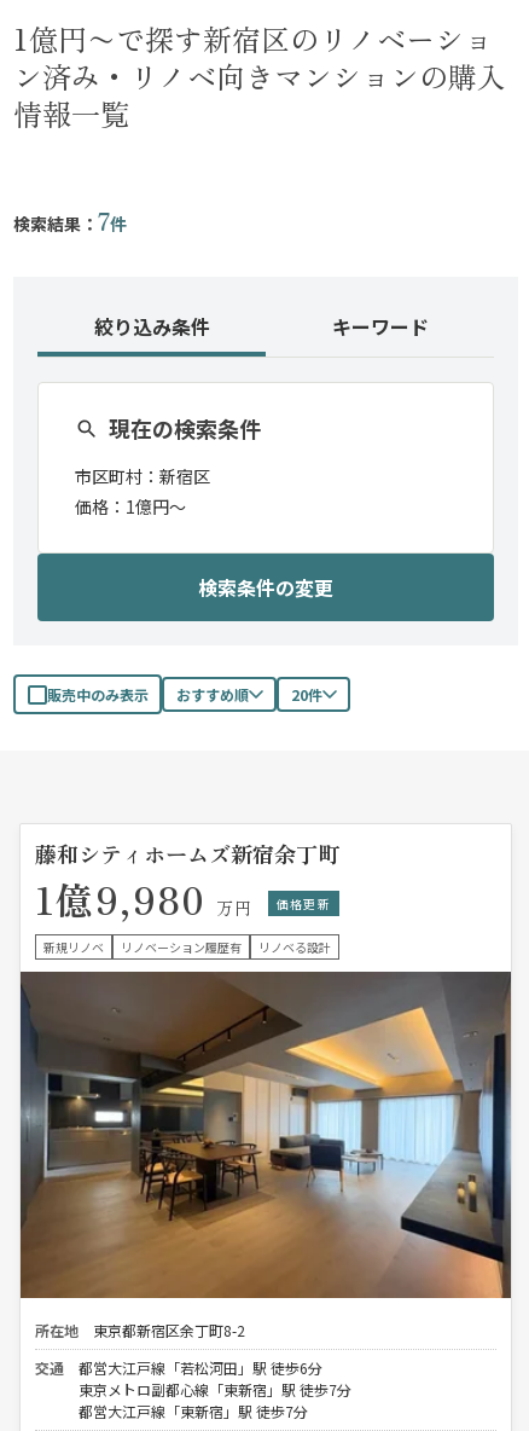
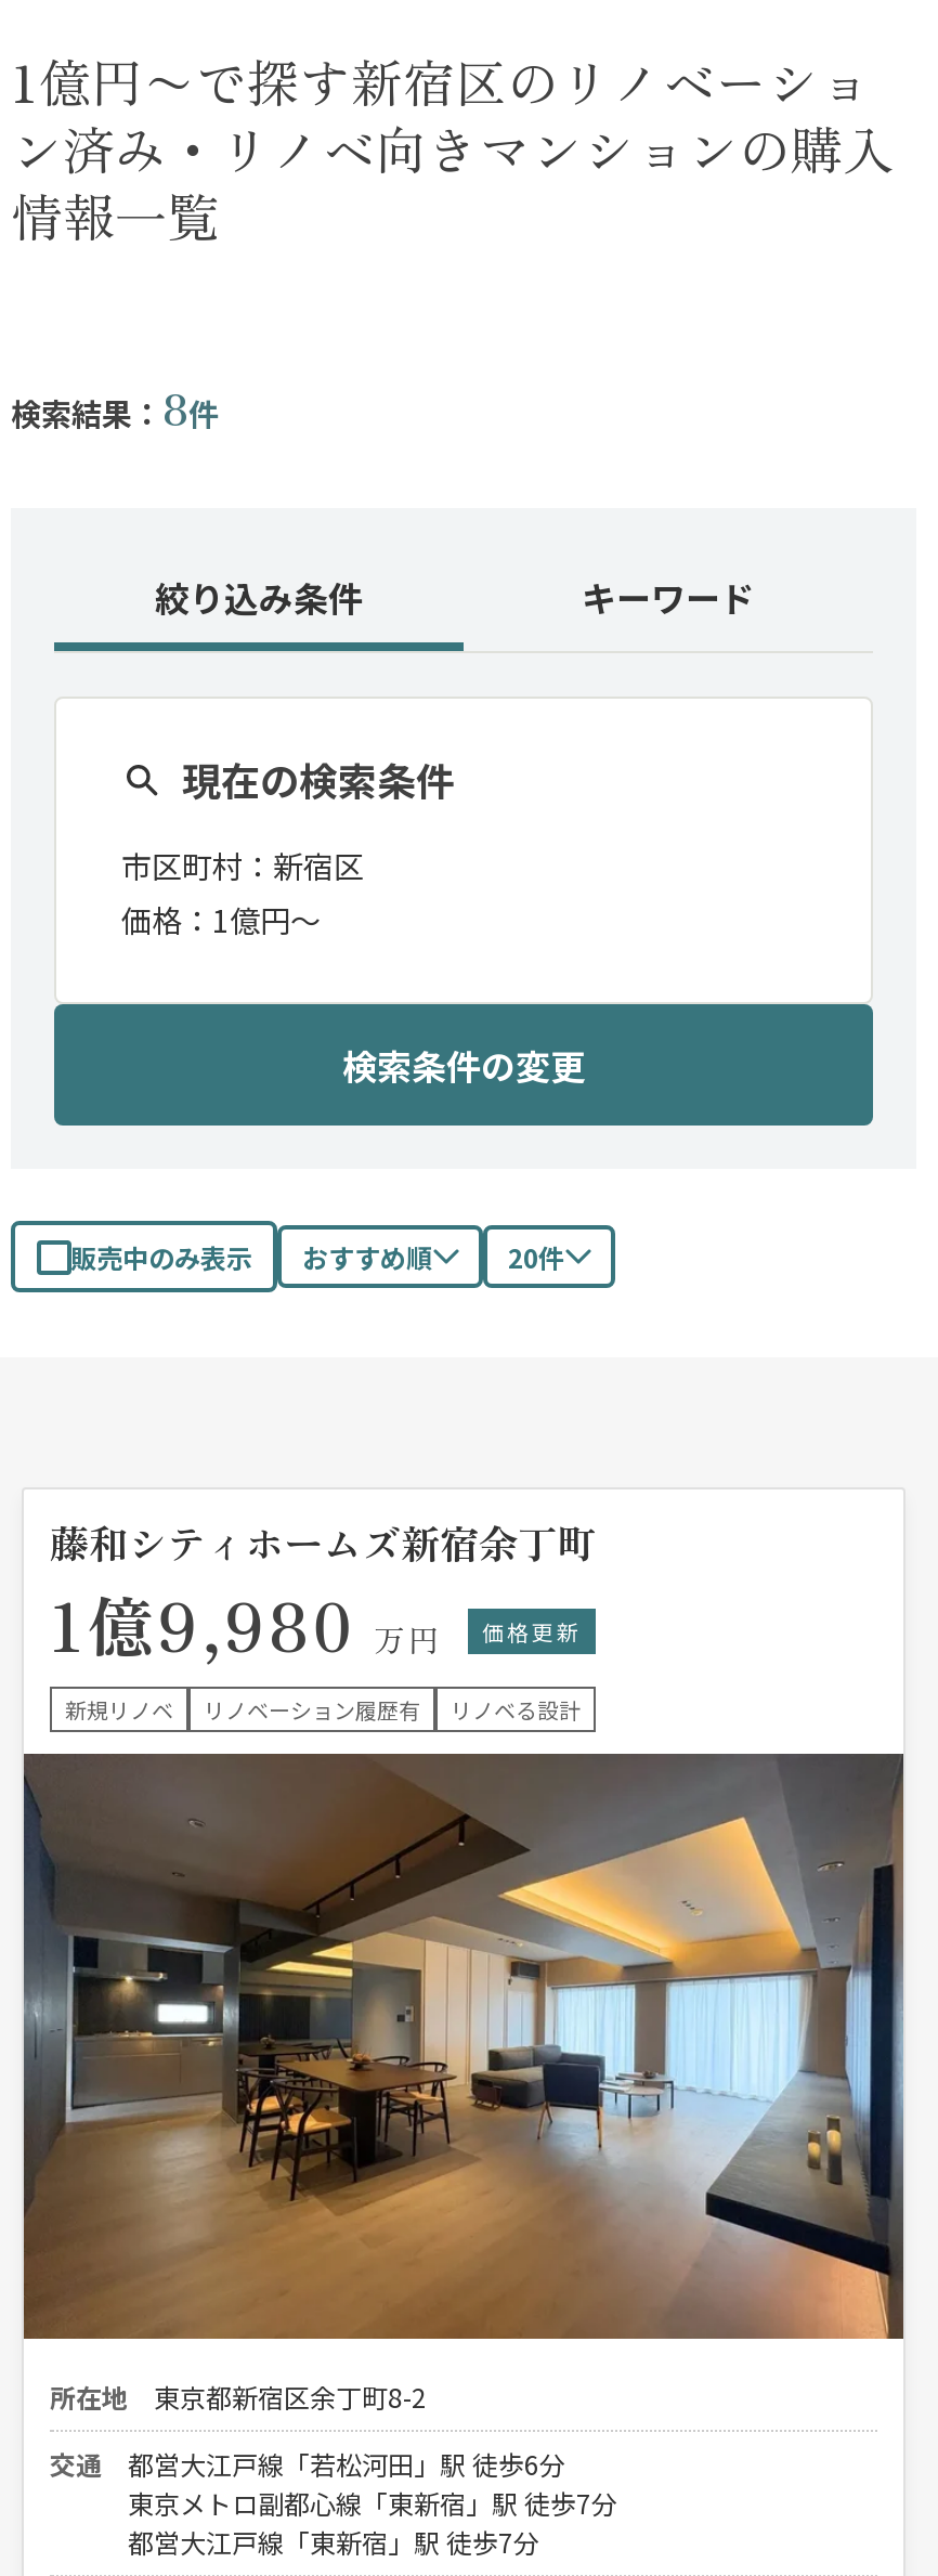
[13,203,127,238] 検索結果：7件 -> [11,376,219,439] 検索結果：8件

